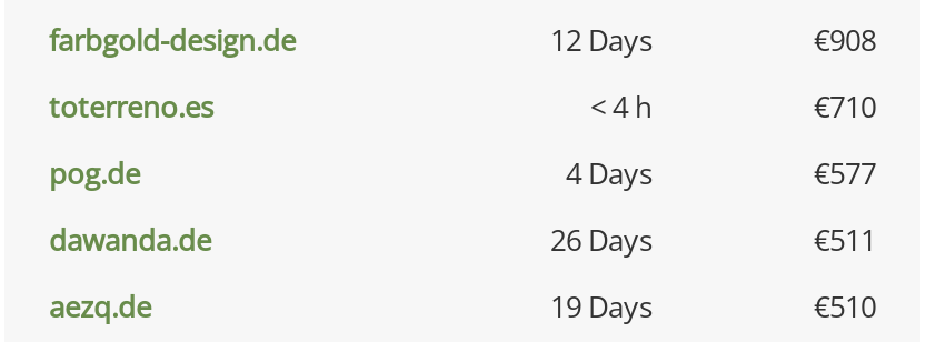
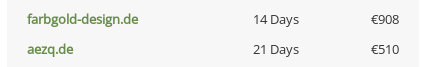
[550,19,653,59] 12 Days -> [252,9,298,27] 14 Days
[49,85,876,259] toterreno.es | < 4 h | €710 | pog.de | 4 Days | €577 | dawanda.de | 26 Days | €511 -> none
[550,285,653,325] 19 Days -> [252,39,298,57] 21 Days

